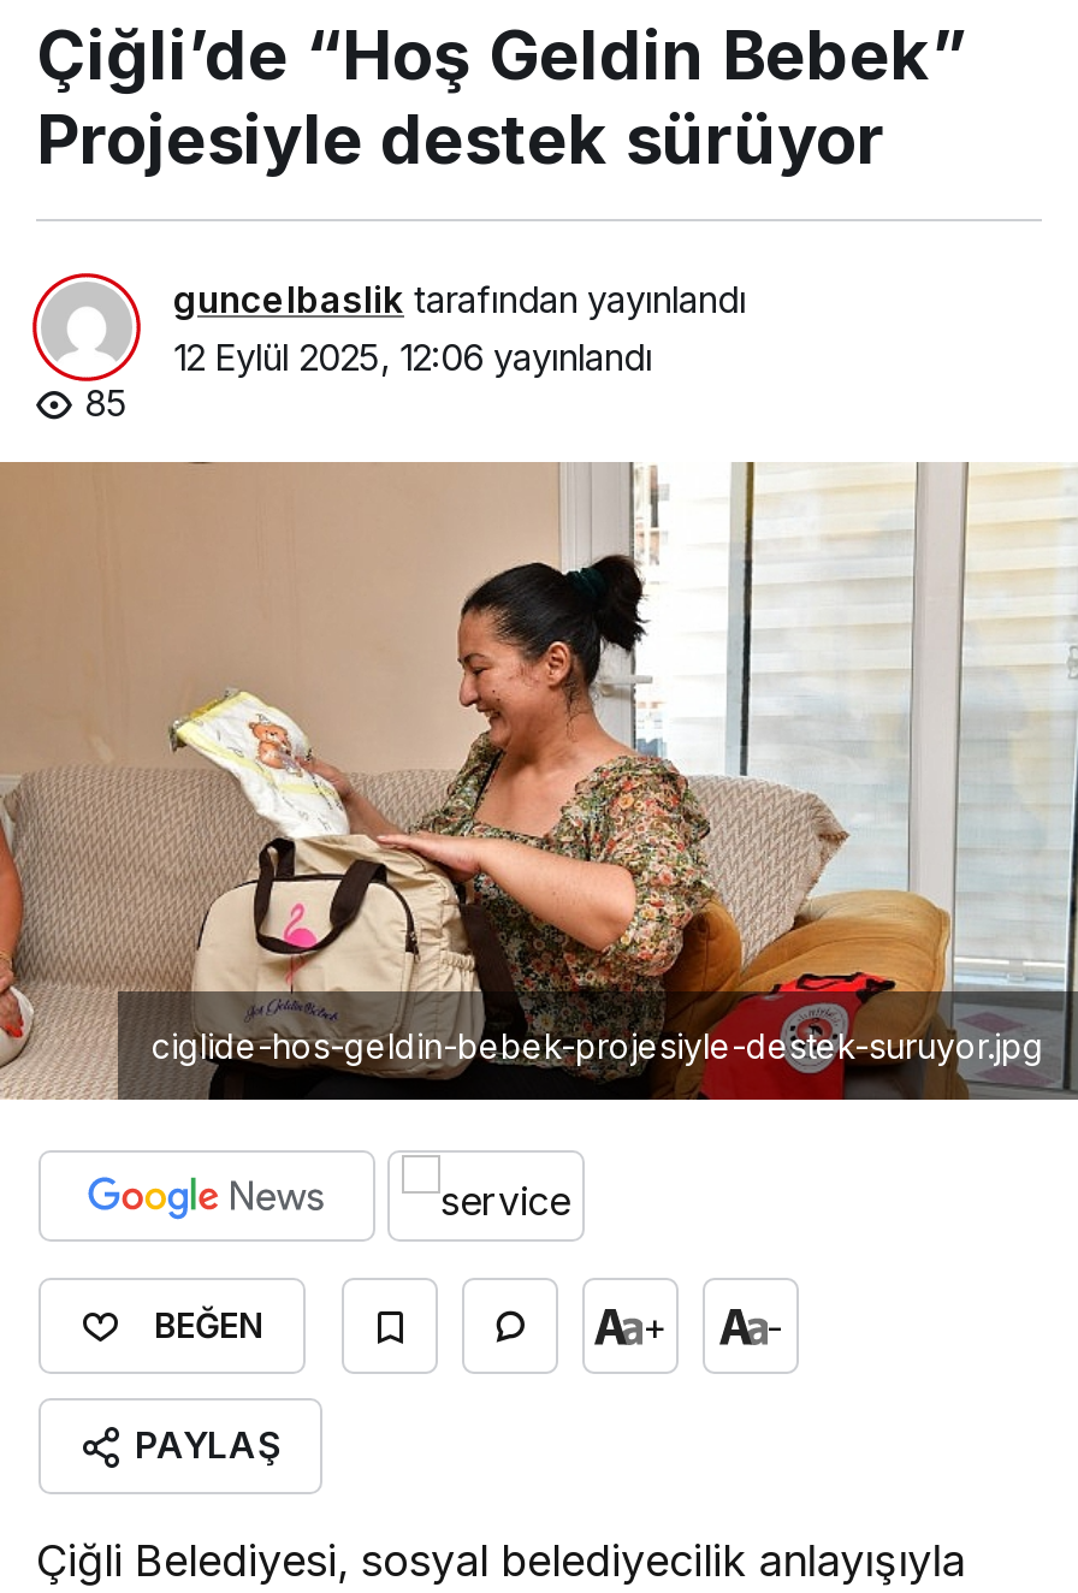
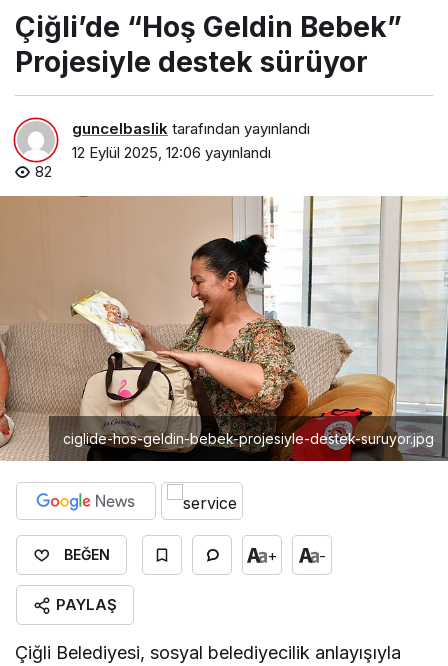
[84,379,128,425] 85 -> [35,161,52,180] 82

